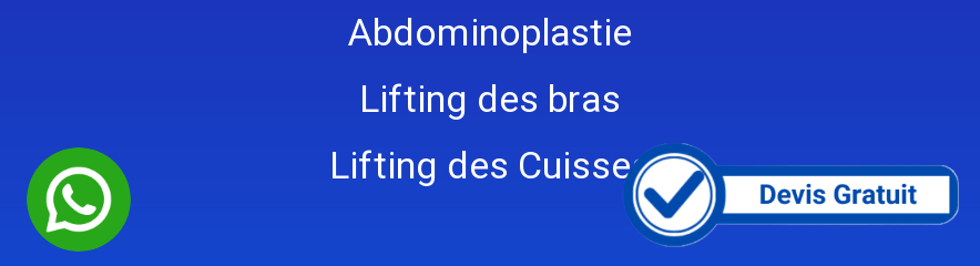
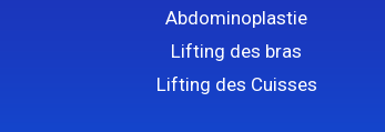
[24,145,133,254] [image] -> none
[630,150,958,238] [image] -> none

